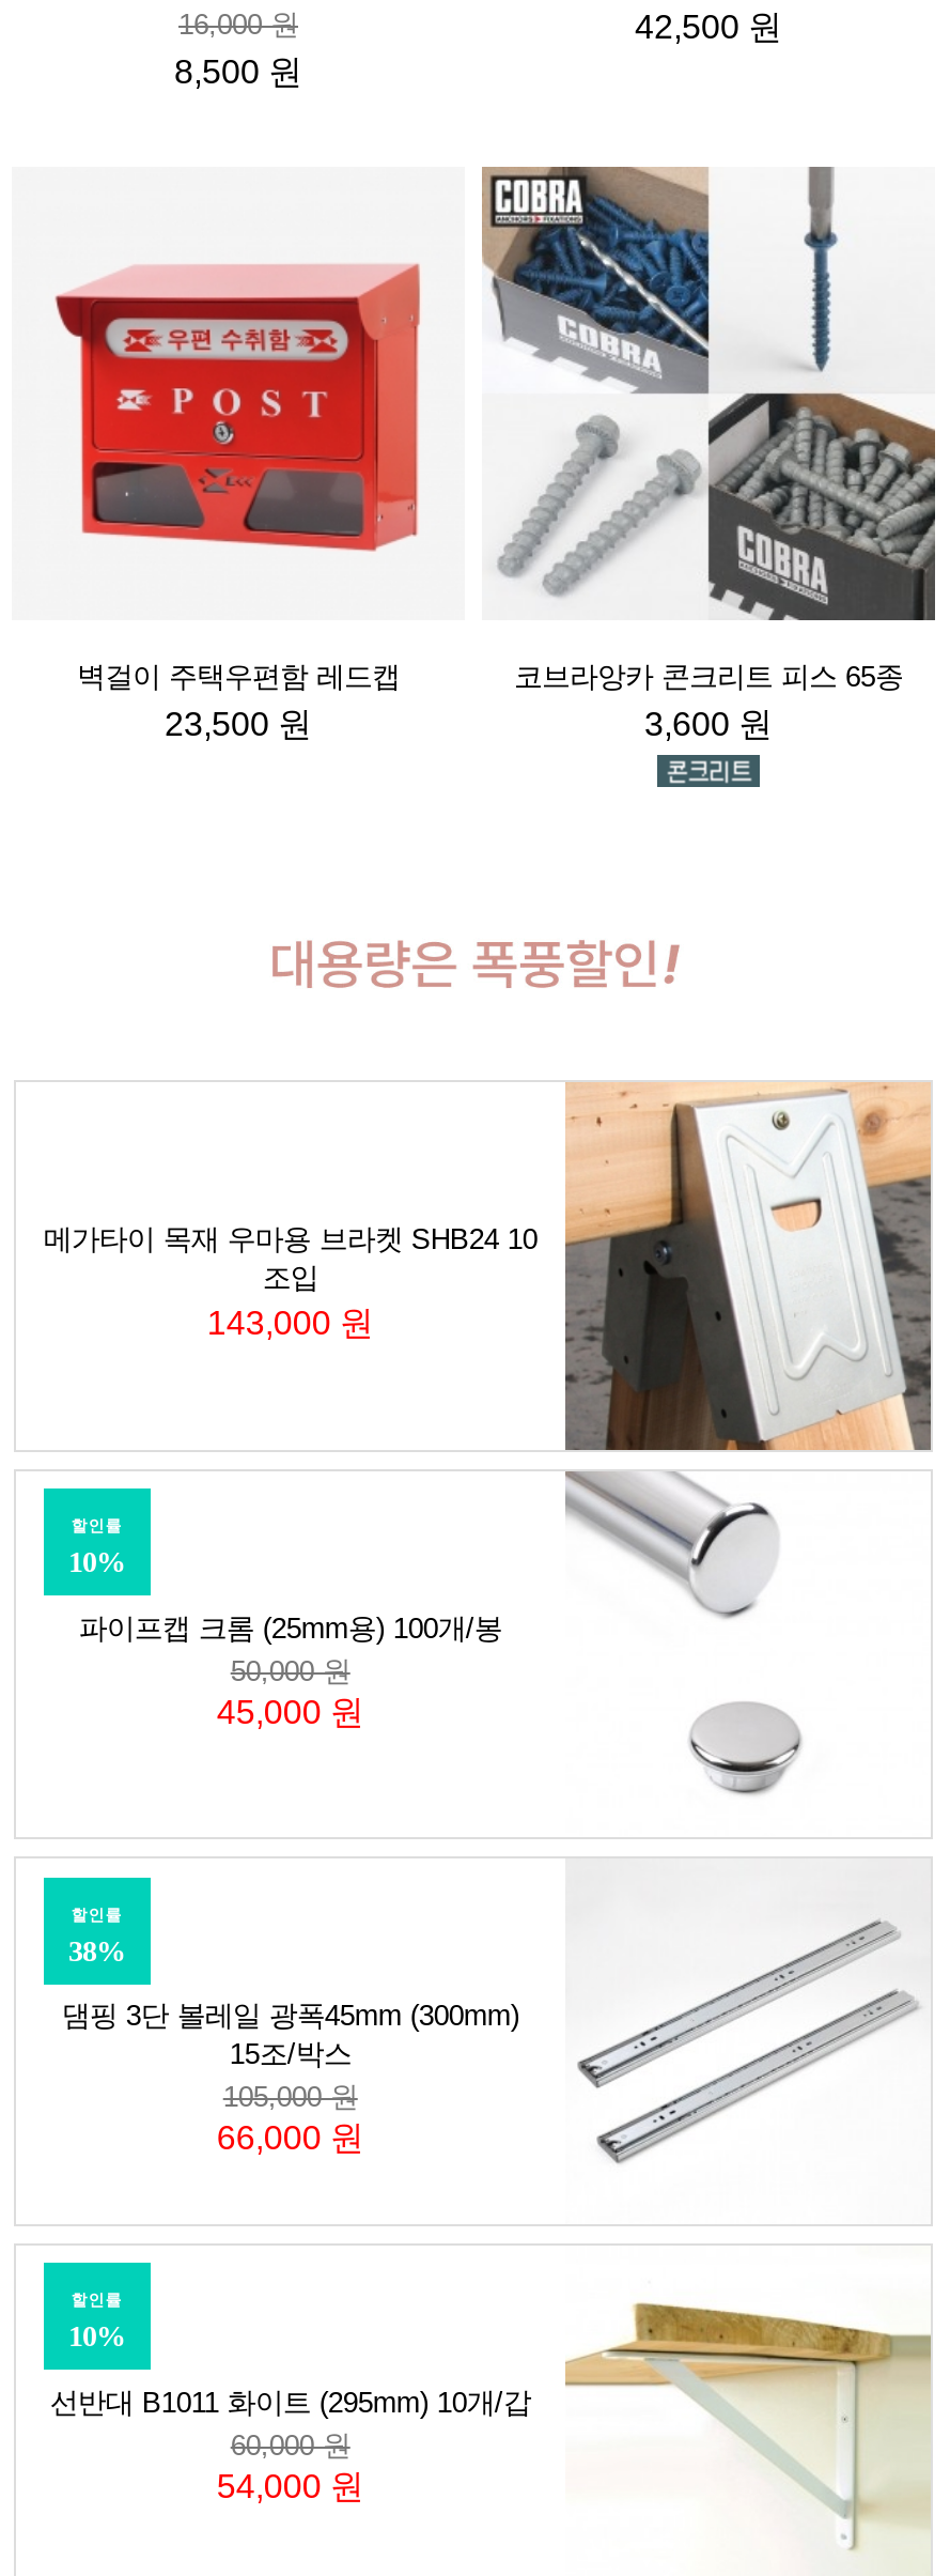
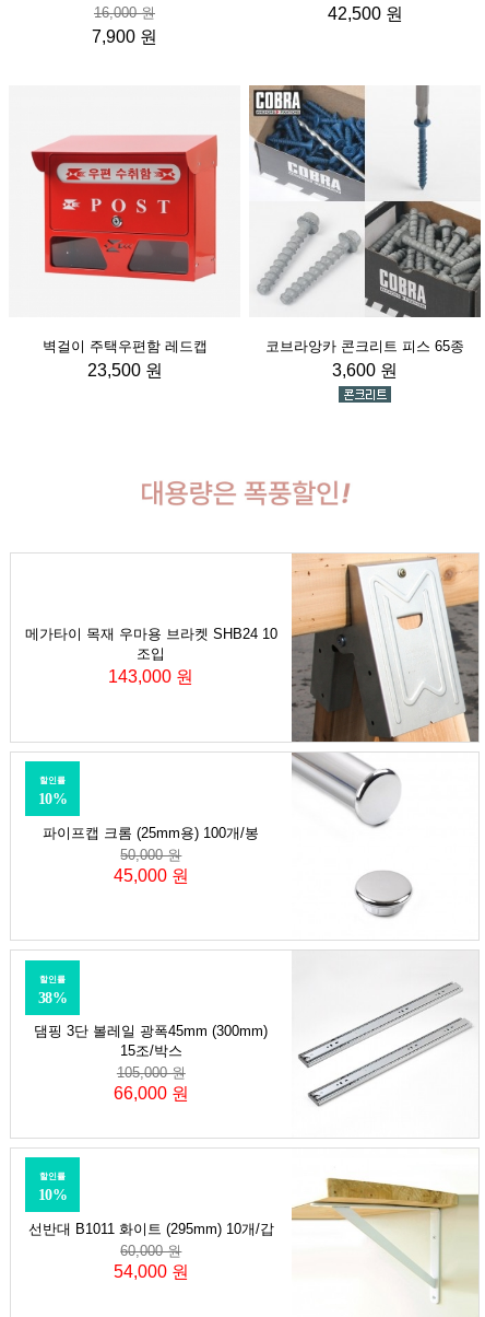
[174,53,302,89] 8,500 원 -> [92,27,157,46] 7,900 원

